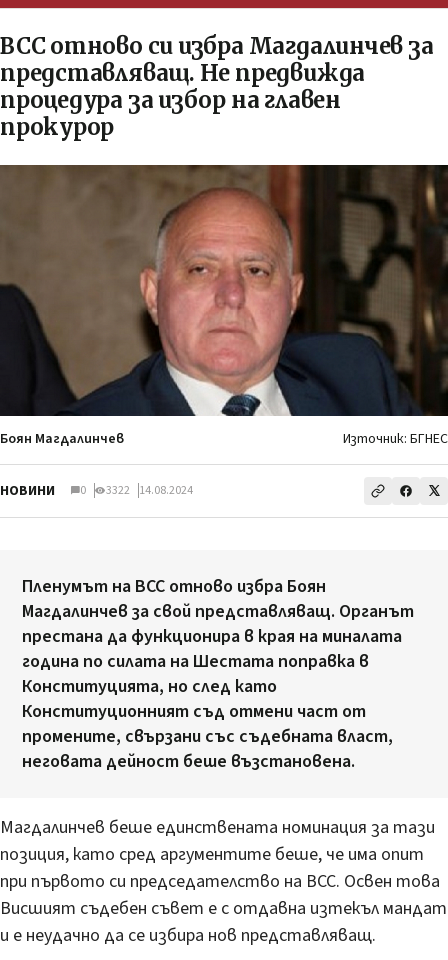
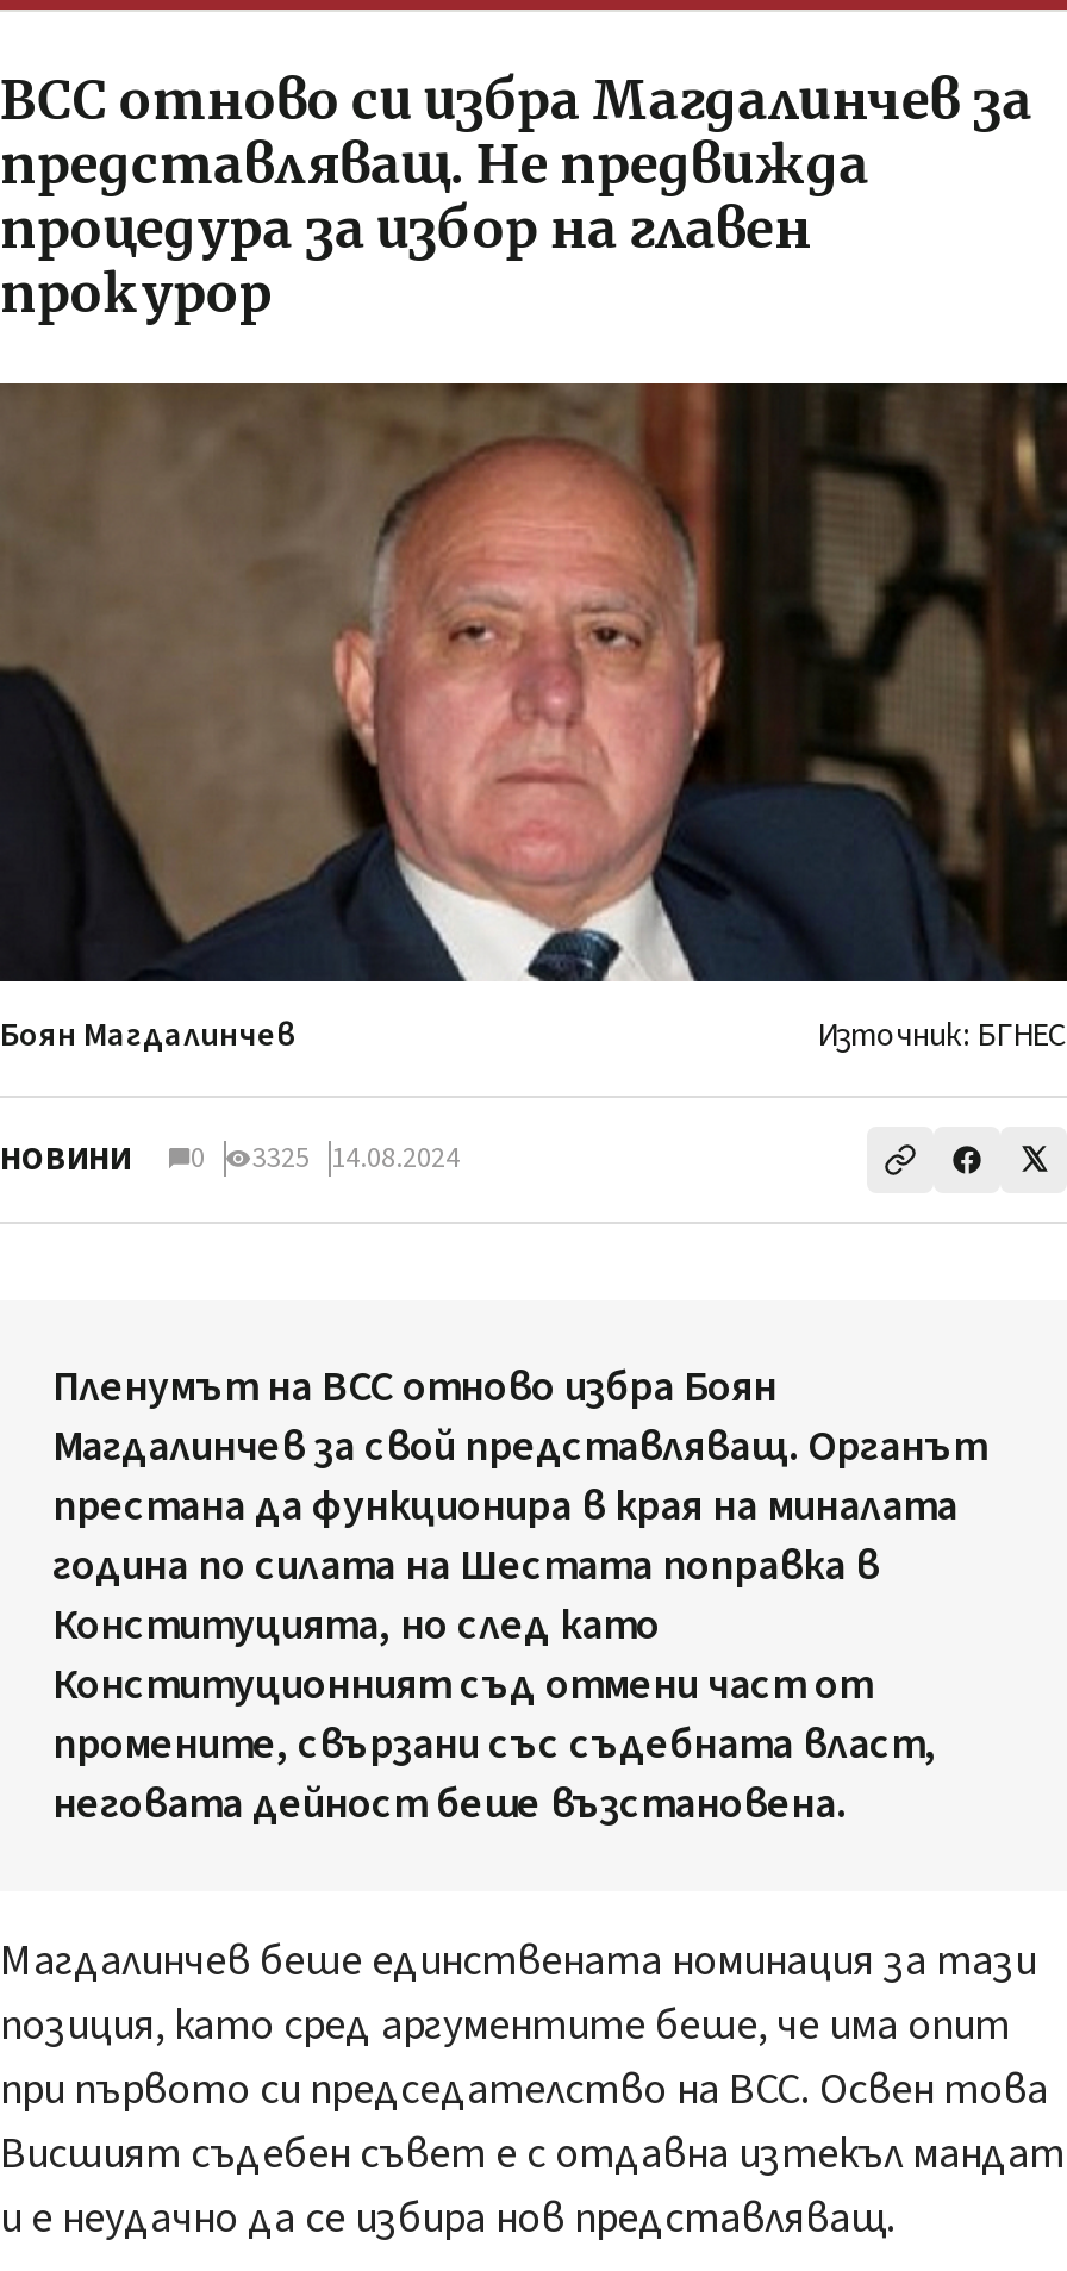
[0,481,193,501] НОВИНИ 0 3322 14.08.2024 -> [0,1136,460,1183] НОВИНИ 0 3325 14.08.2024

